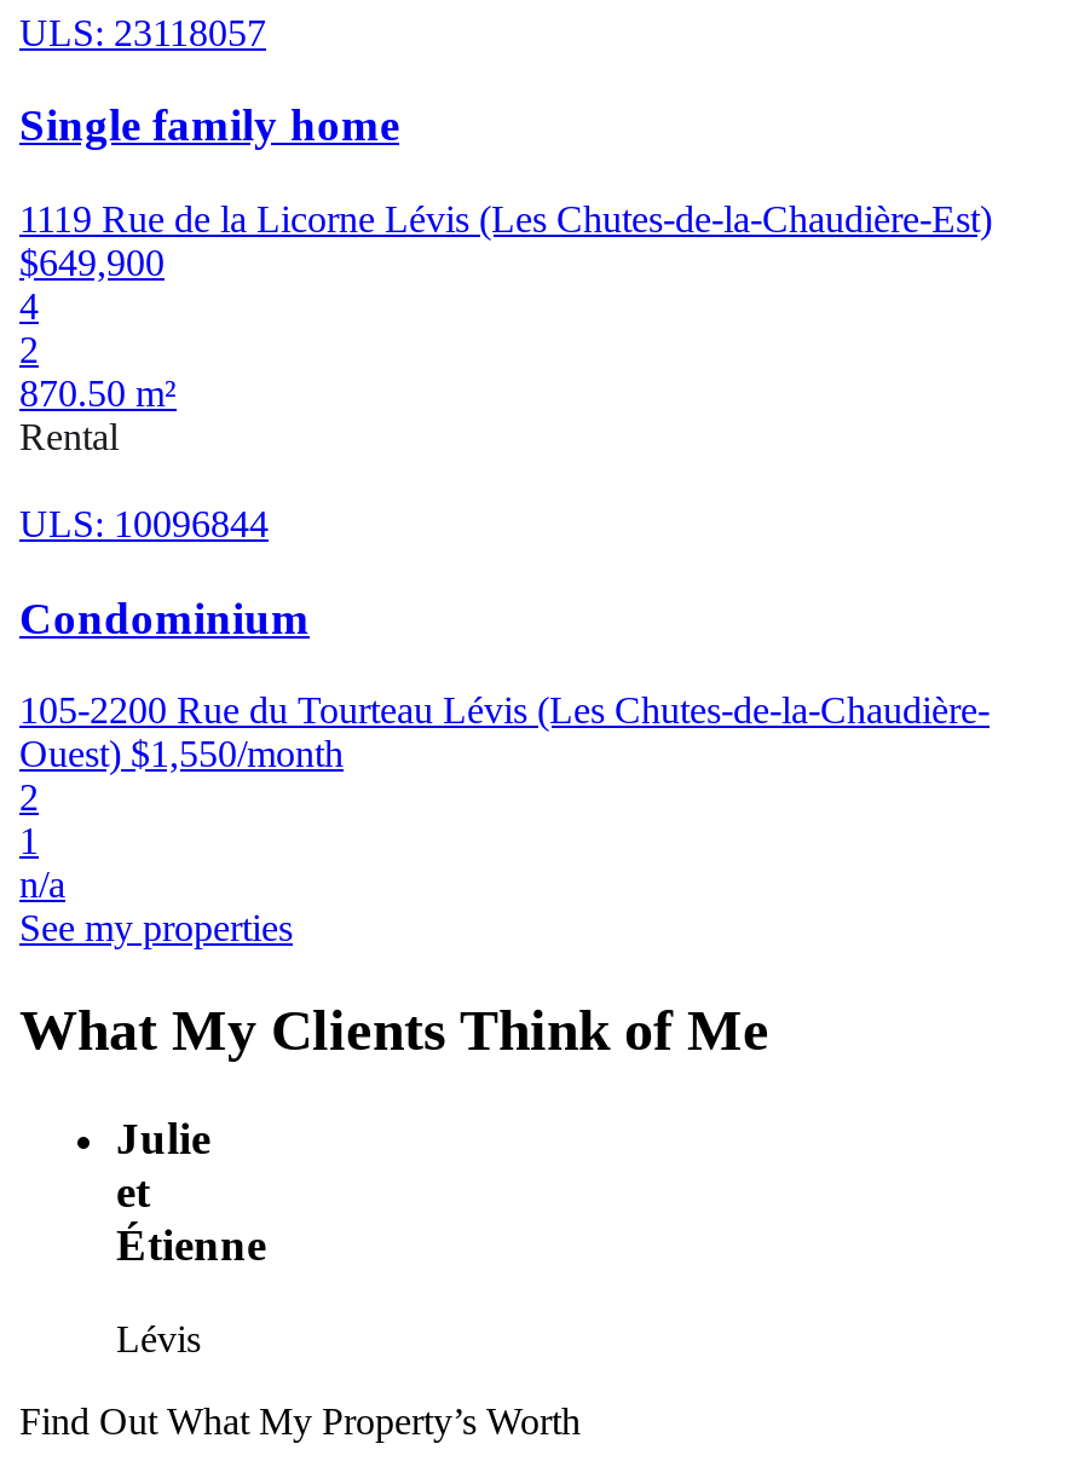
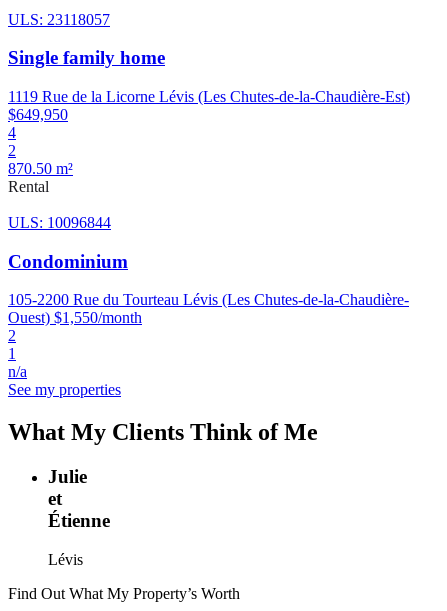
[19,242,165,283] $649,900 -> [8,106,68,123] $649,950

